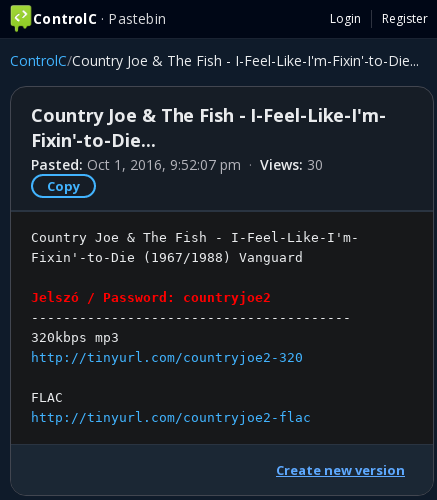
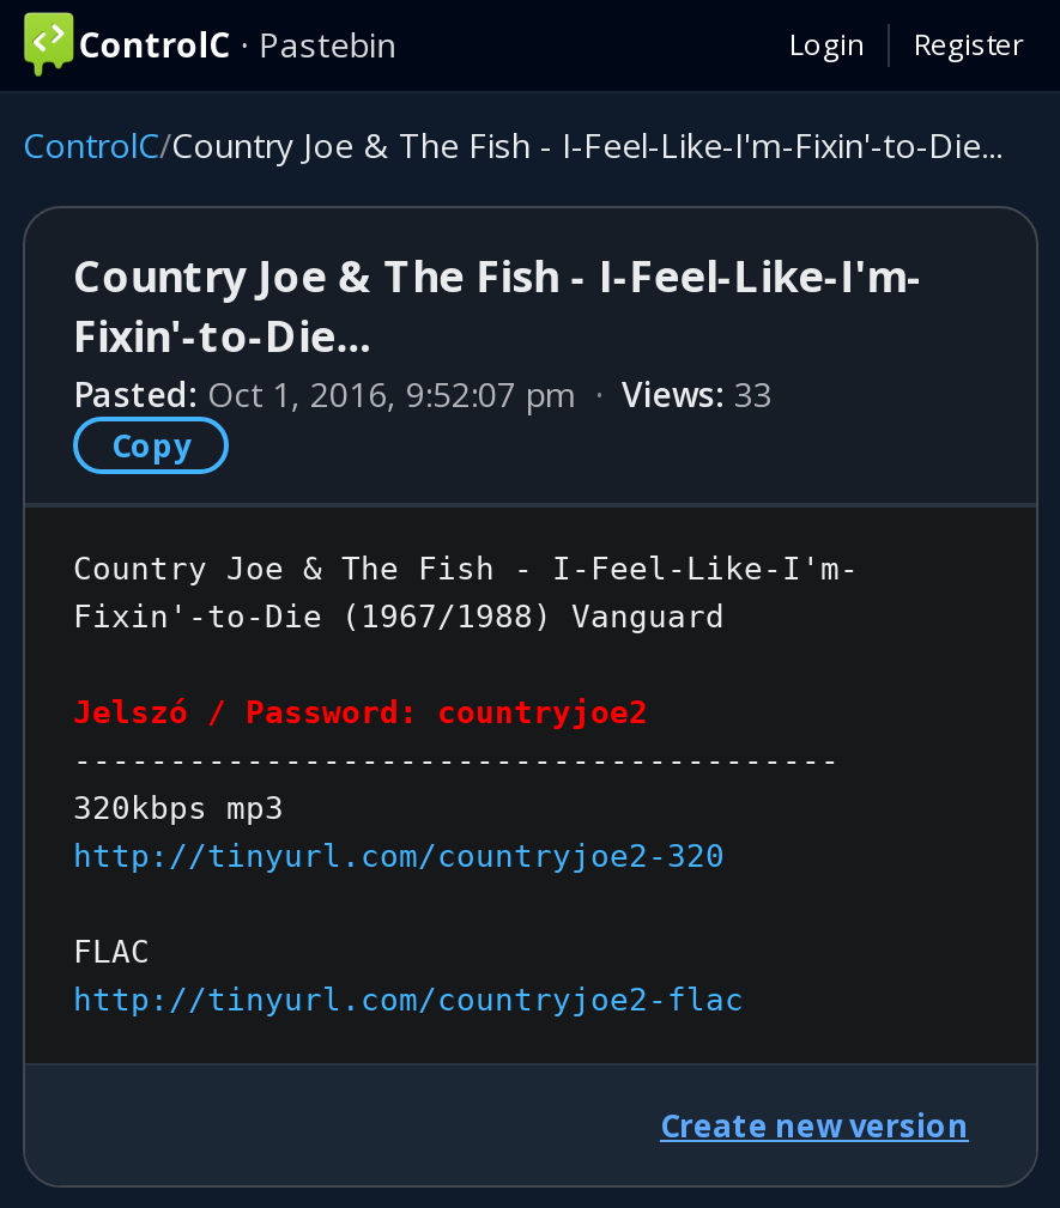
[31,155,323,174] Pasted: Oct 1, 2016, 9:52:07 pm · Views: 30 -> [73,371,773,417] Pasted: Oct 1, 2016, 9:52:07 pm · Views: 33

